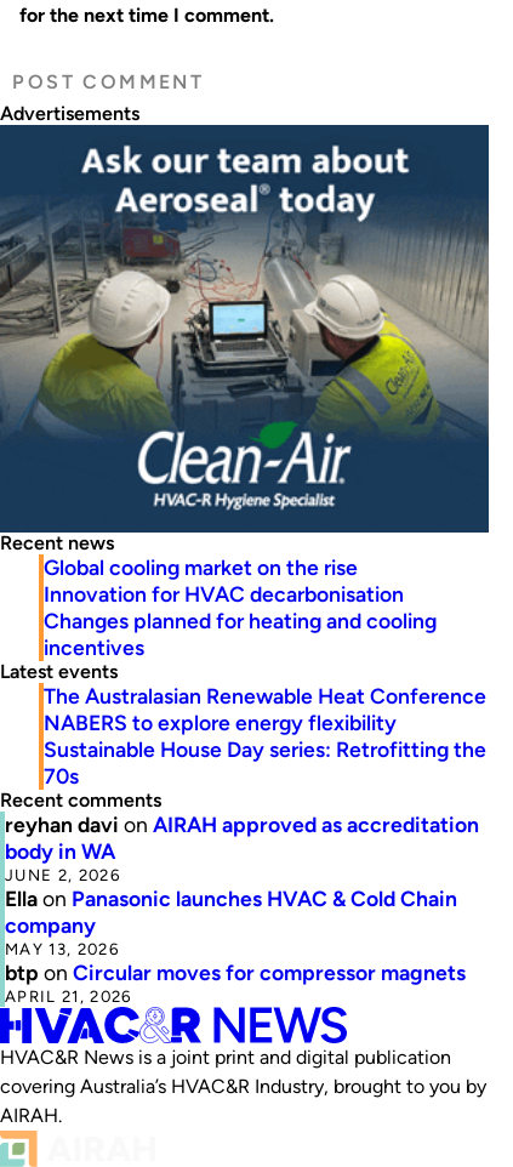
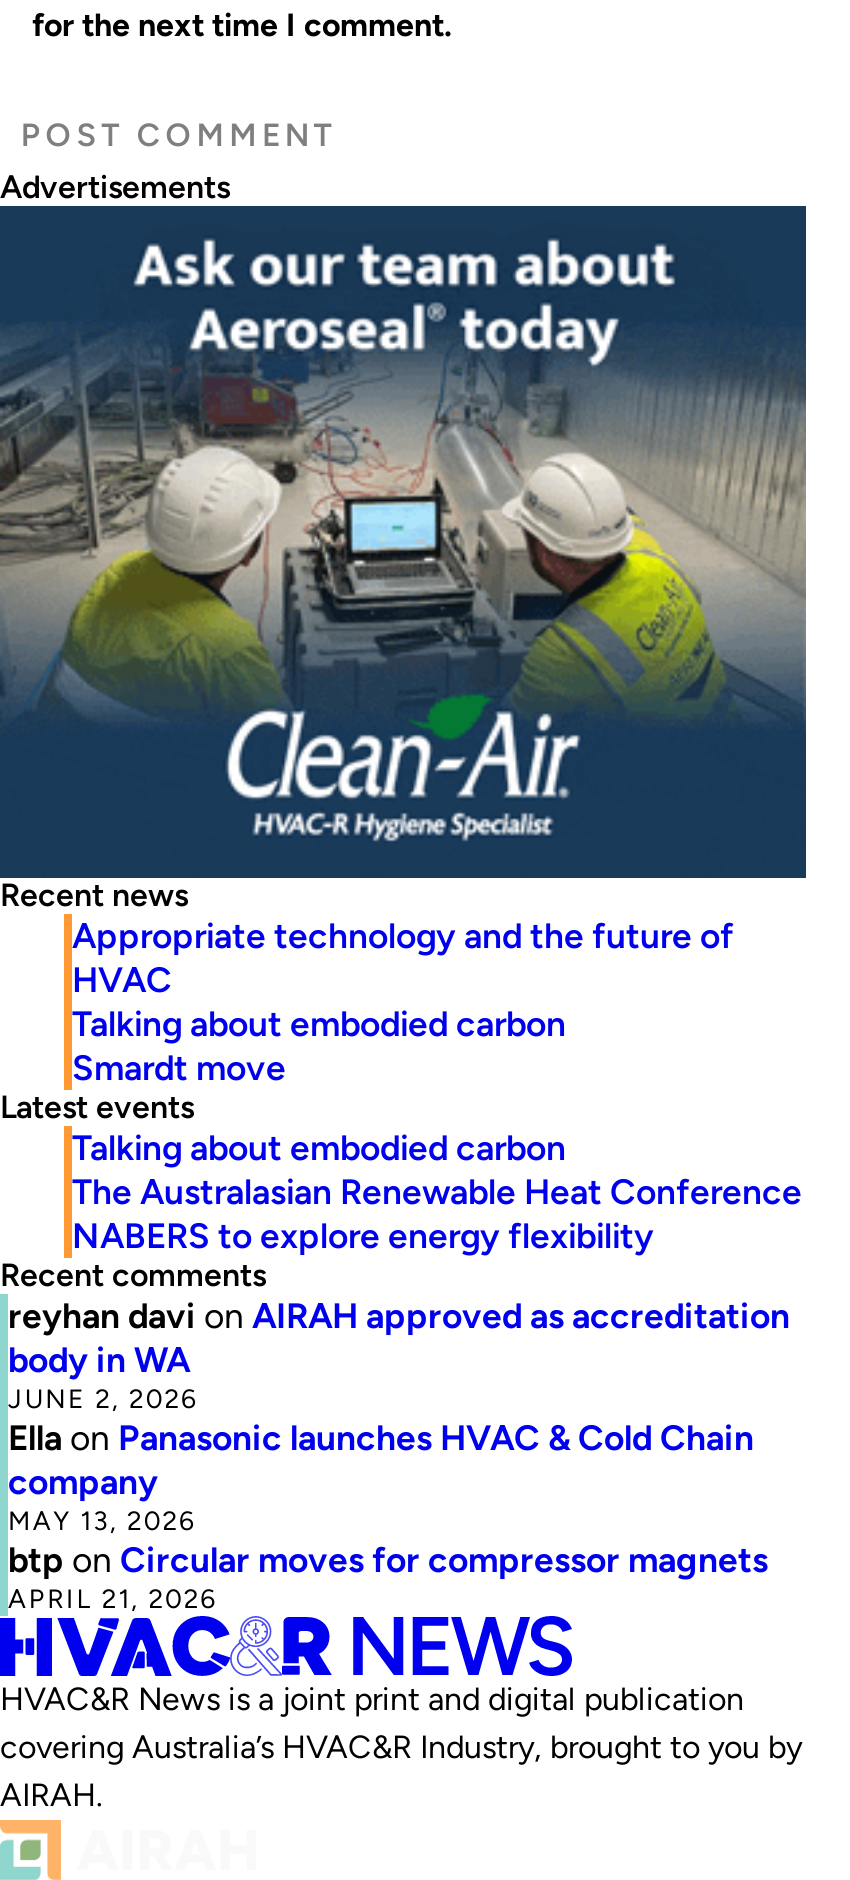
[44,554,437,660] Global cooling market on the rise | Innovation for HVAC decarbonisation | Changes planned for heating and cooling | incentives -> [72,914,734,1088] Appropriate technology and the future of | HVAC | Talking about embodied carbon | Smardt move
none -> [72,1126,566,1168] Talking about embodied carbon
moved [44,683,486,735] -> [72,1170,802,1256]: The Australasian Renewable Heat Conference | NABERS to explore energy flexibility
[44,736,486,788] Sustainable House Day series: Retrofitting the | 70s -> none

